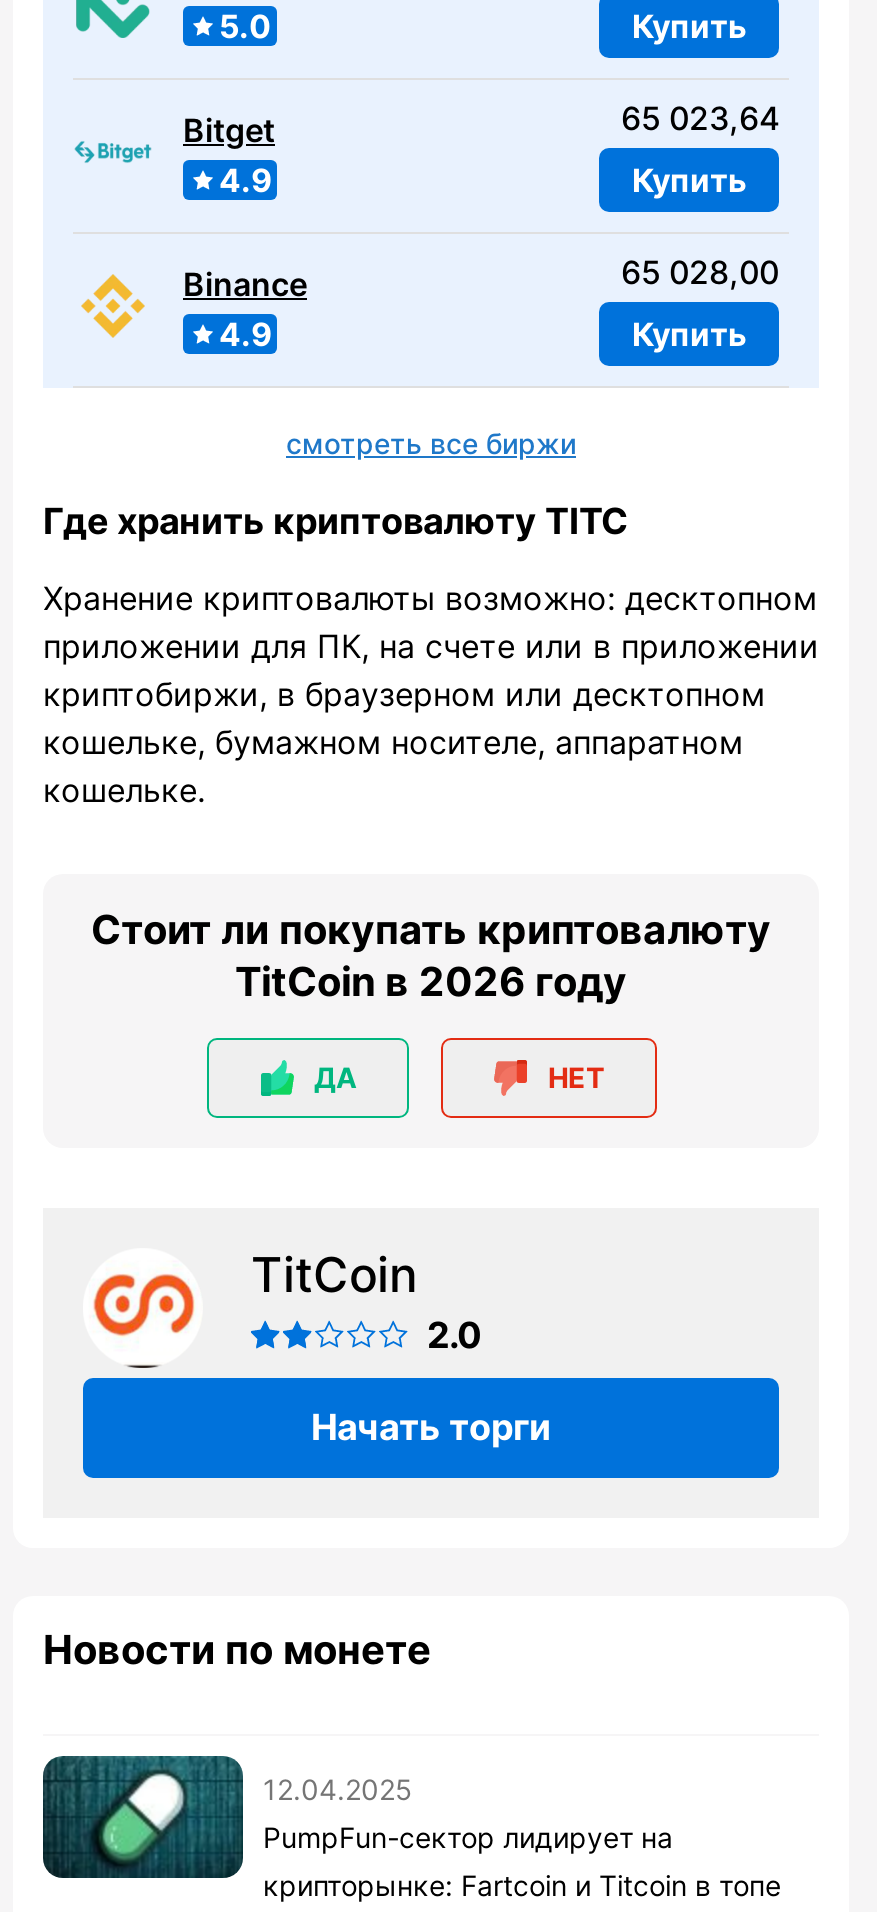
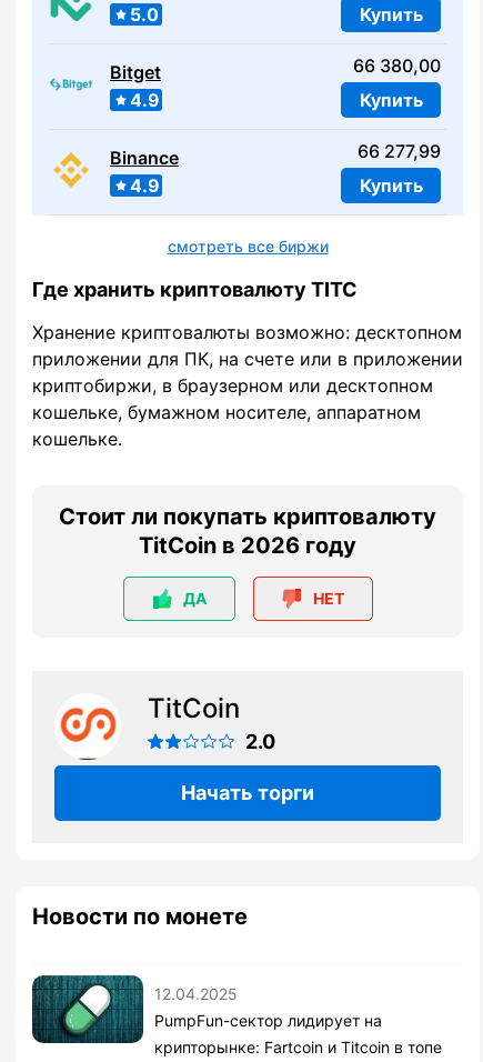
[621,99,779,139] 65 023,64 -> [353,55,441,77] 66 380,00
[621,253,779,293] 65 028,00 -> [358,141,441,163] 66 277,99

